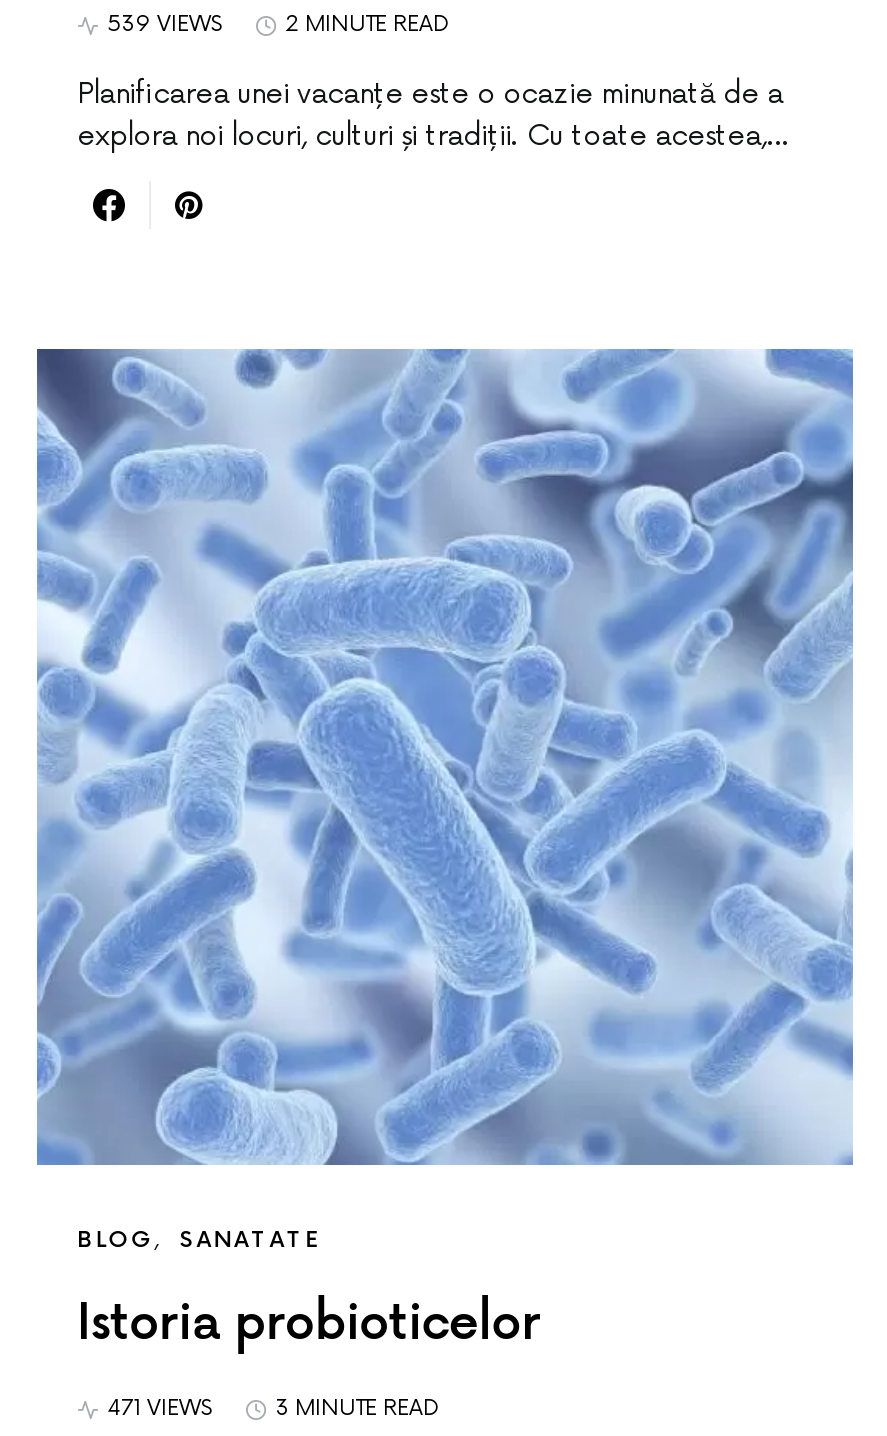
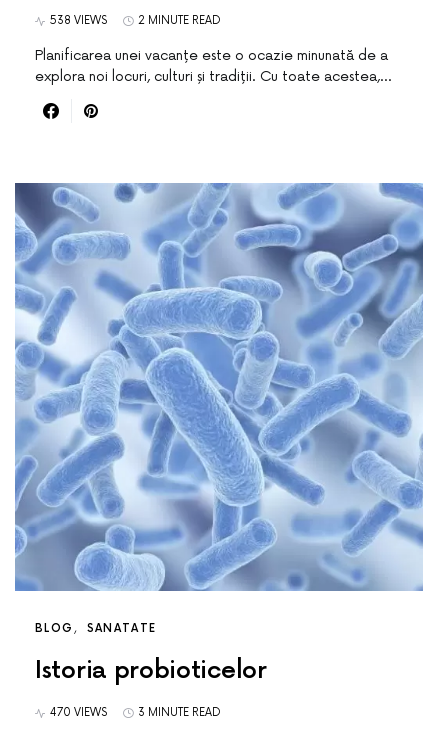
[107,11,223,37] 539 VIEWS -> [50,14,107,27] 538 VIEWS
[107,1395,213,1421] 471 VIEWS -> [50,706,107,719] 470 VIEWS

